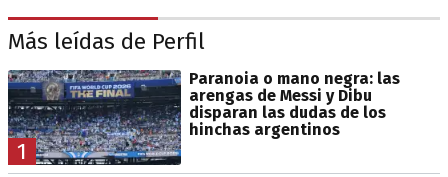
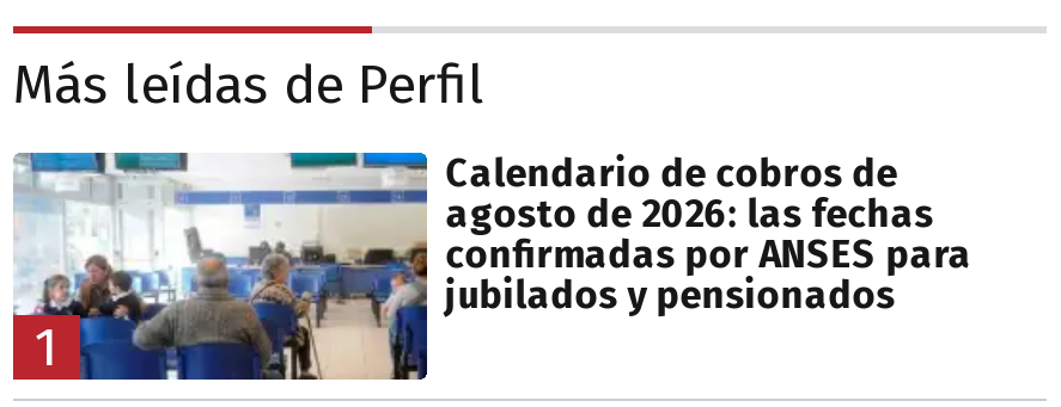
[7,69,400,166] [image] | Paranoia o mano negra: las | arengas de Messi y Dibu | disparan las dudas de los | hinchas argentinos -> [13,150,972,382] [image] | Calendario de cobros de | agosto de 2026: las fechas | confirmadas por ANSES para | jubilados y pensionados

